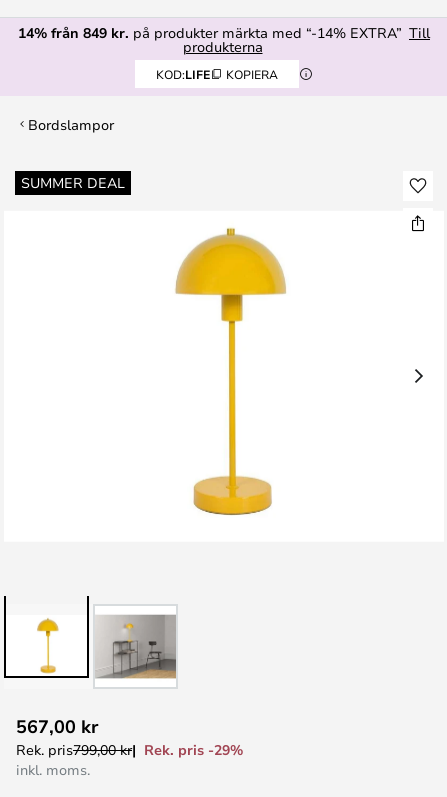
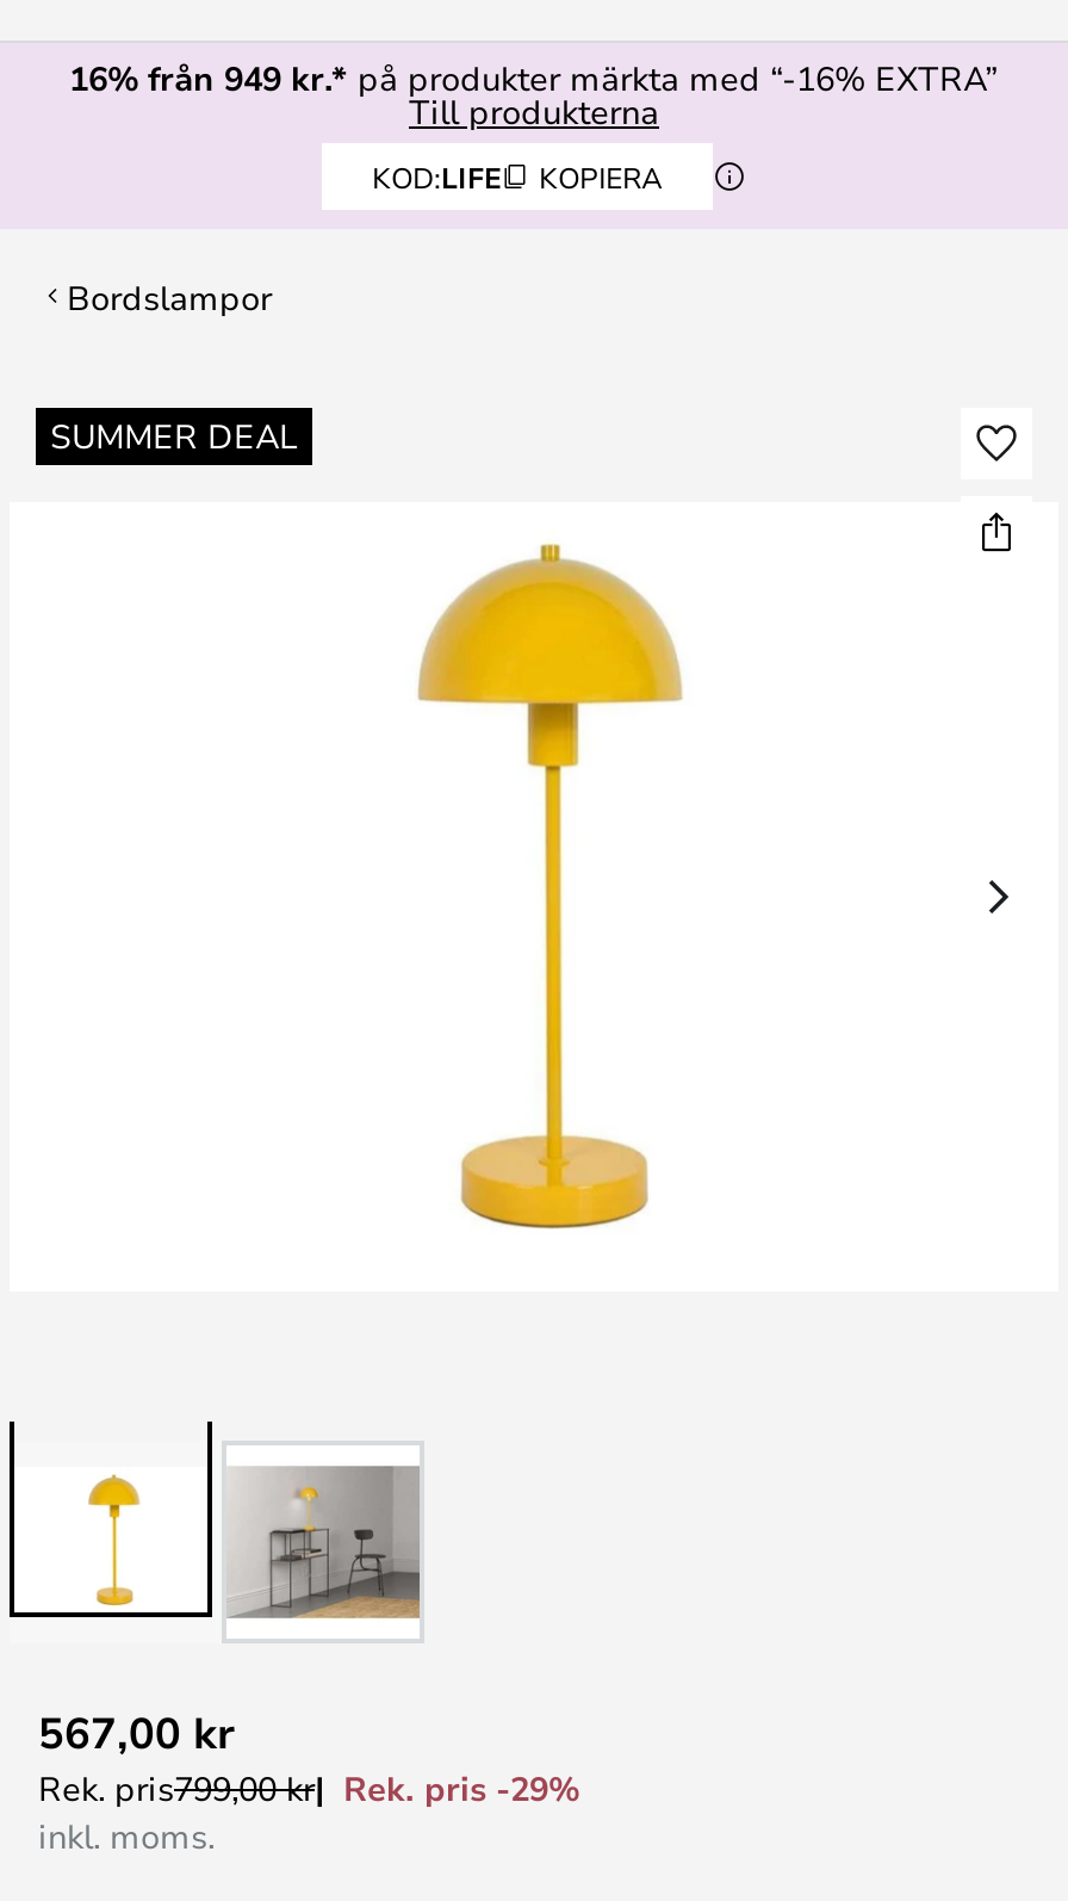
[18,23,430,56] 14% från 849 kr. på produkter märkta med “-14% EXTRA” Till | produkterna -> [69,55,999,134] 16% från 949 kr.* på produkter märkta med “-16% EXTRA” | Till produkterna

